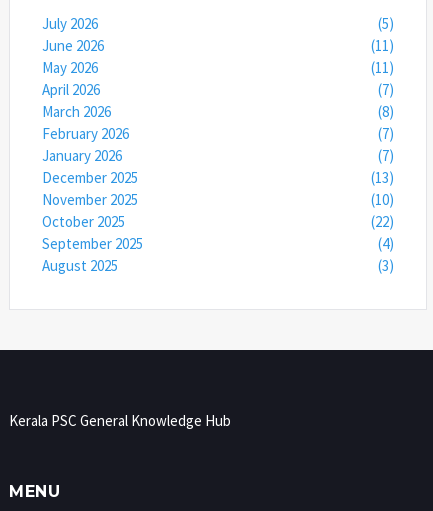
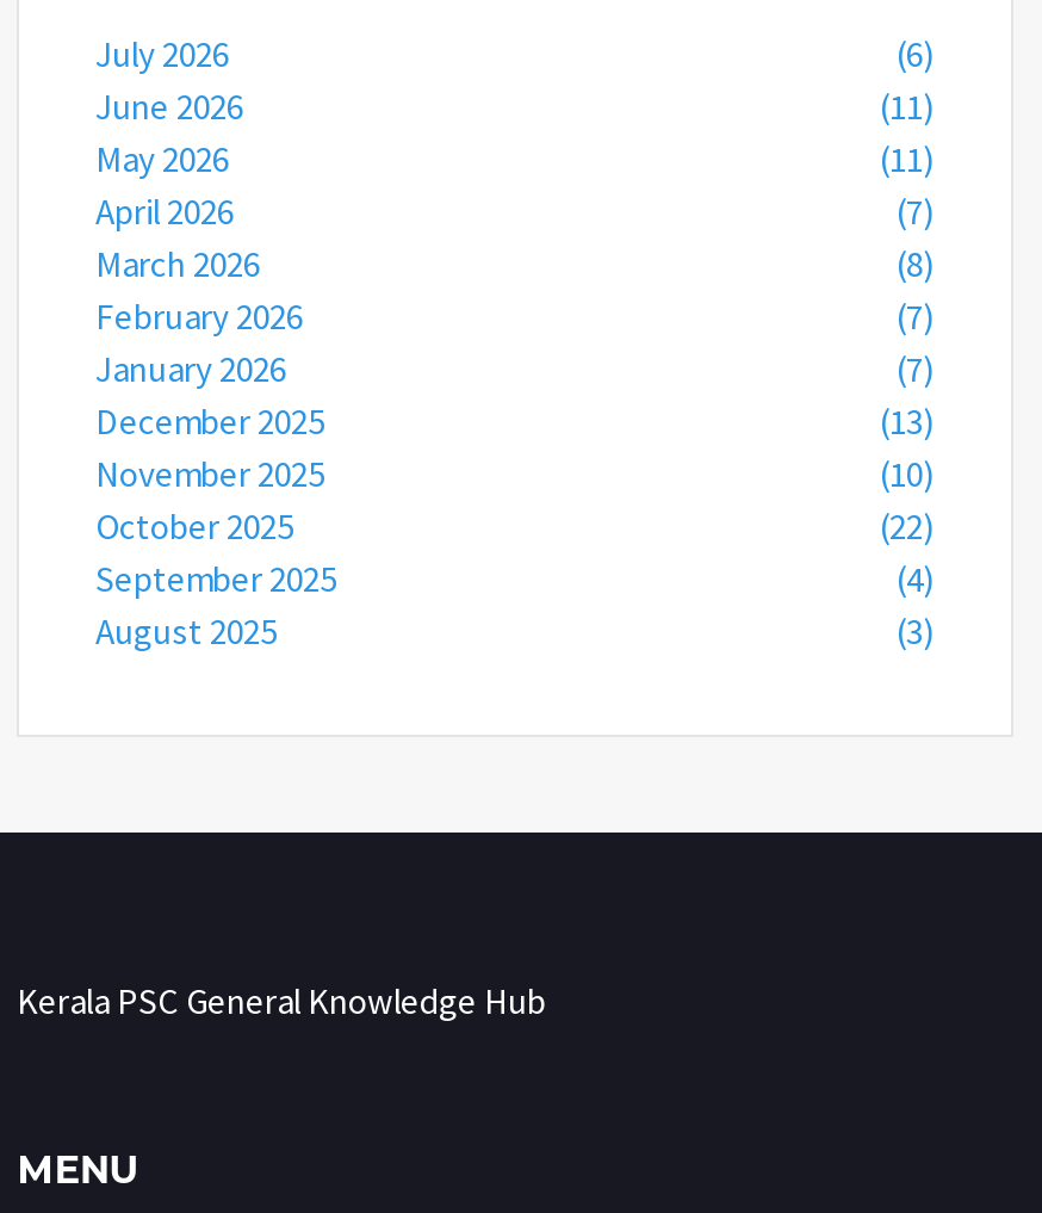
[378,14,394,33] (5) -> [897,31,935,77] (6)

